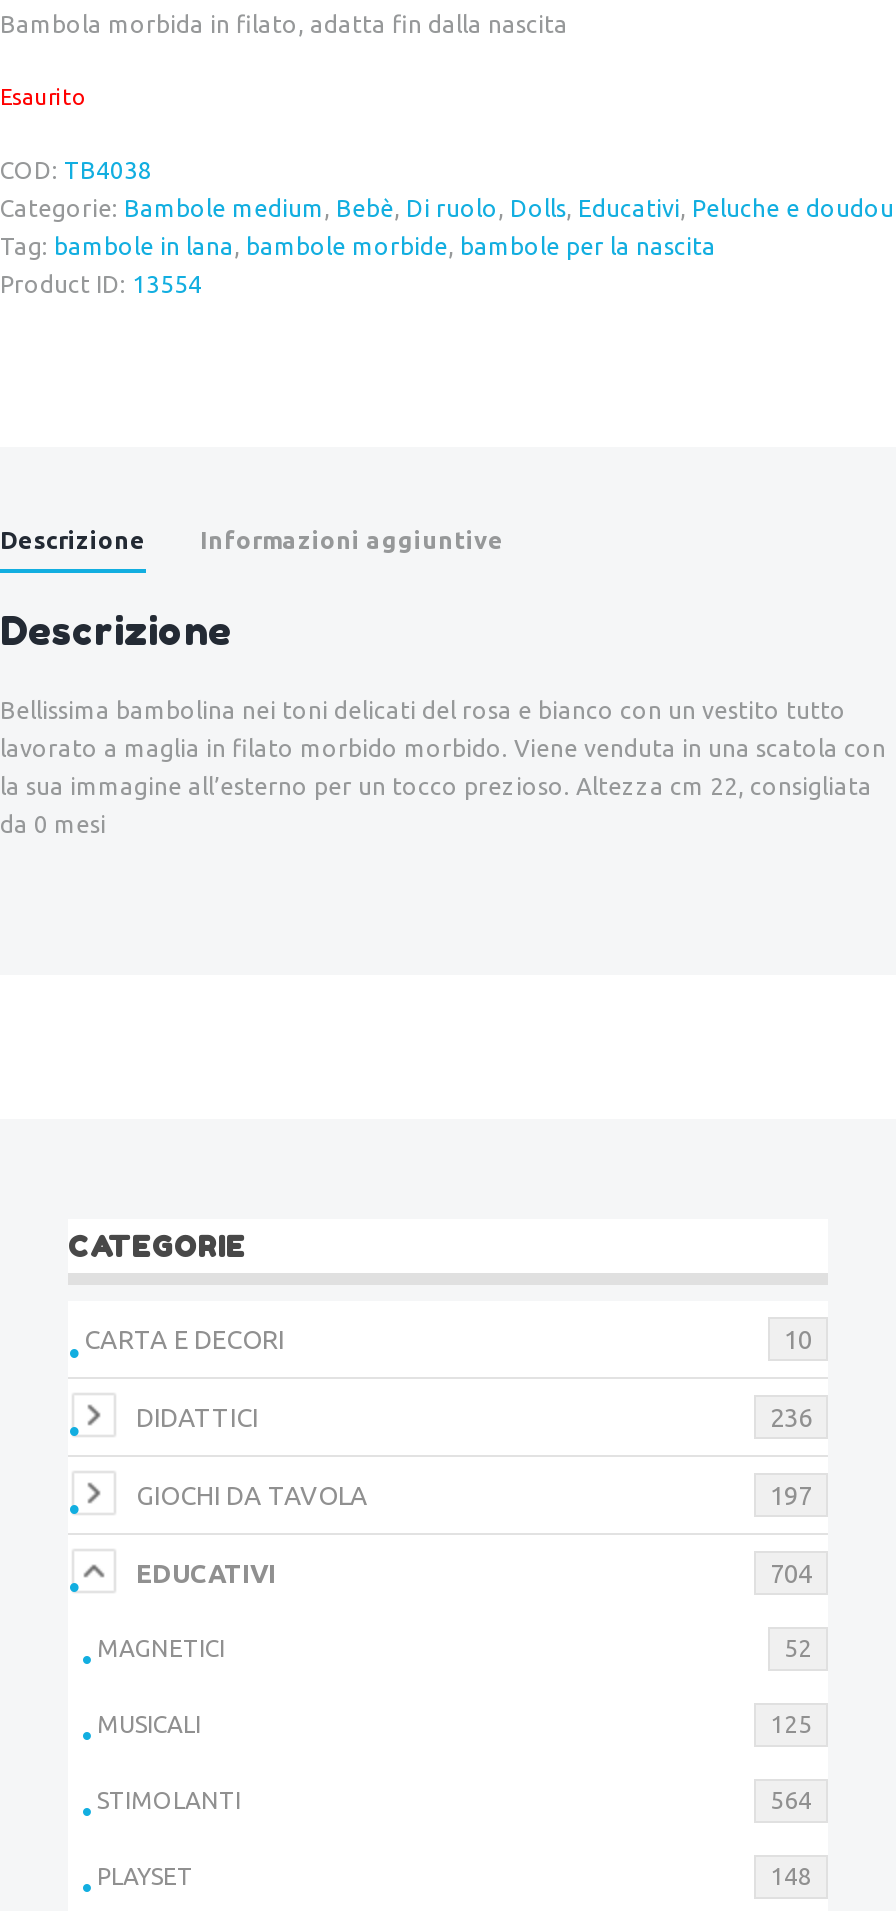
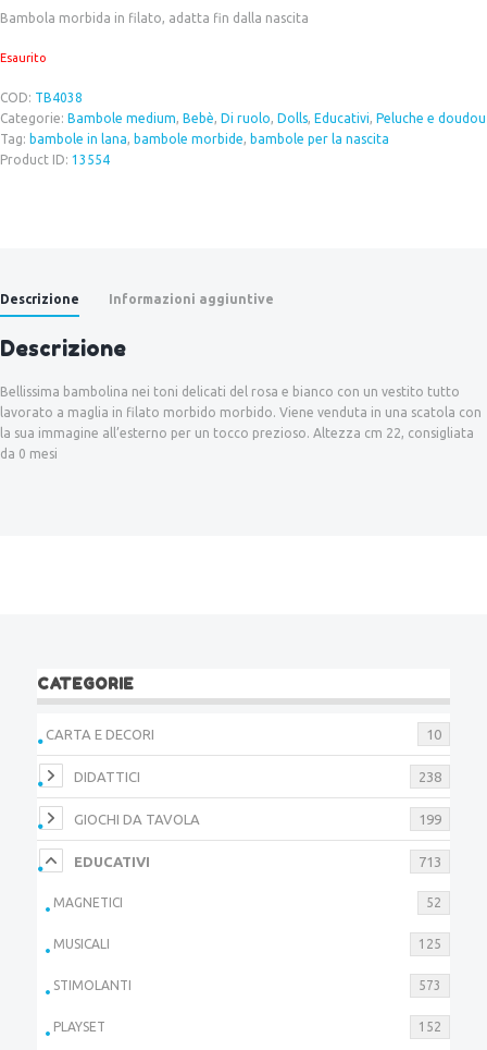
[770,1403,812,1431] 236 -> [419,769,441,784] 238
[770,1481,812,1509] 197 -> [419,812,441,827] 199
[770,1559,812,1587] 704 -> [419,854,441,869] 713
[770,1787,812,1813] 564 -> [419,978,441,992] 573
[770,1863,812,1889] 148 -> [419,1020,441,1034] 152

